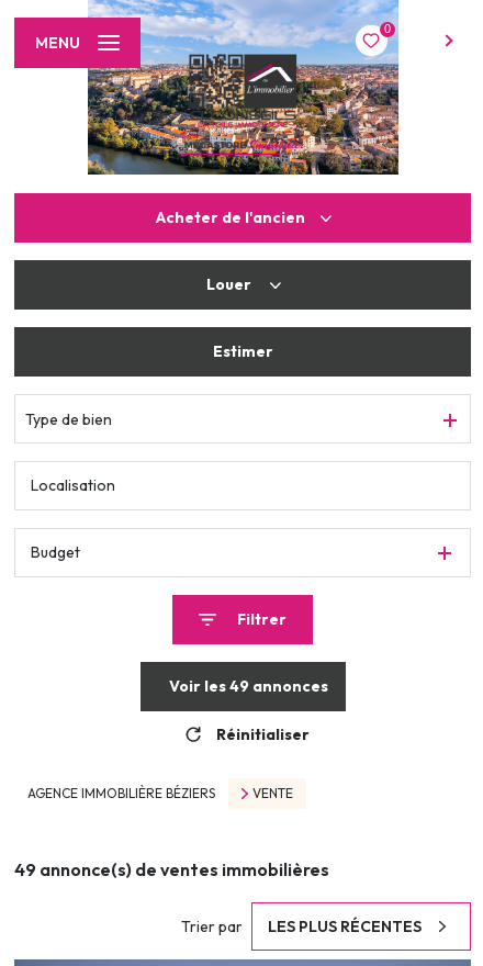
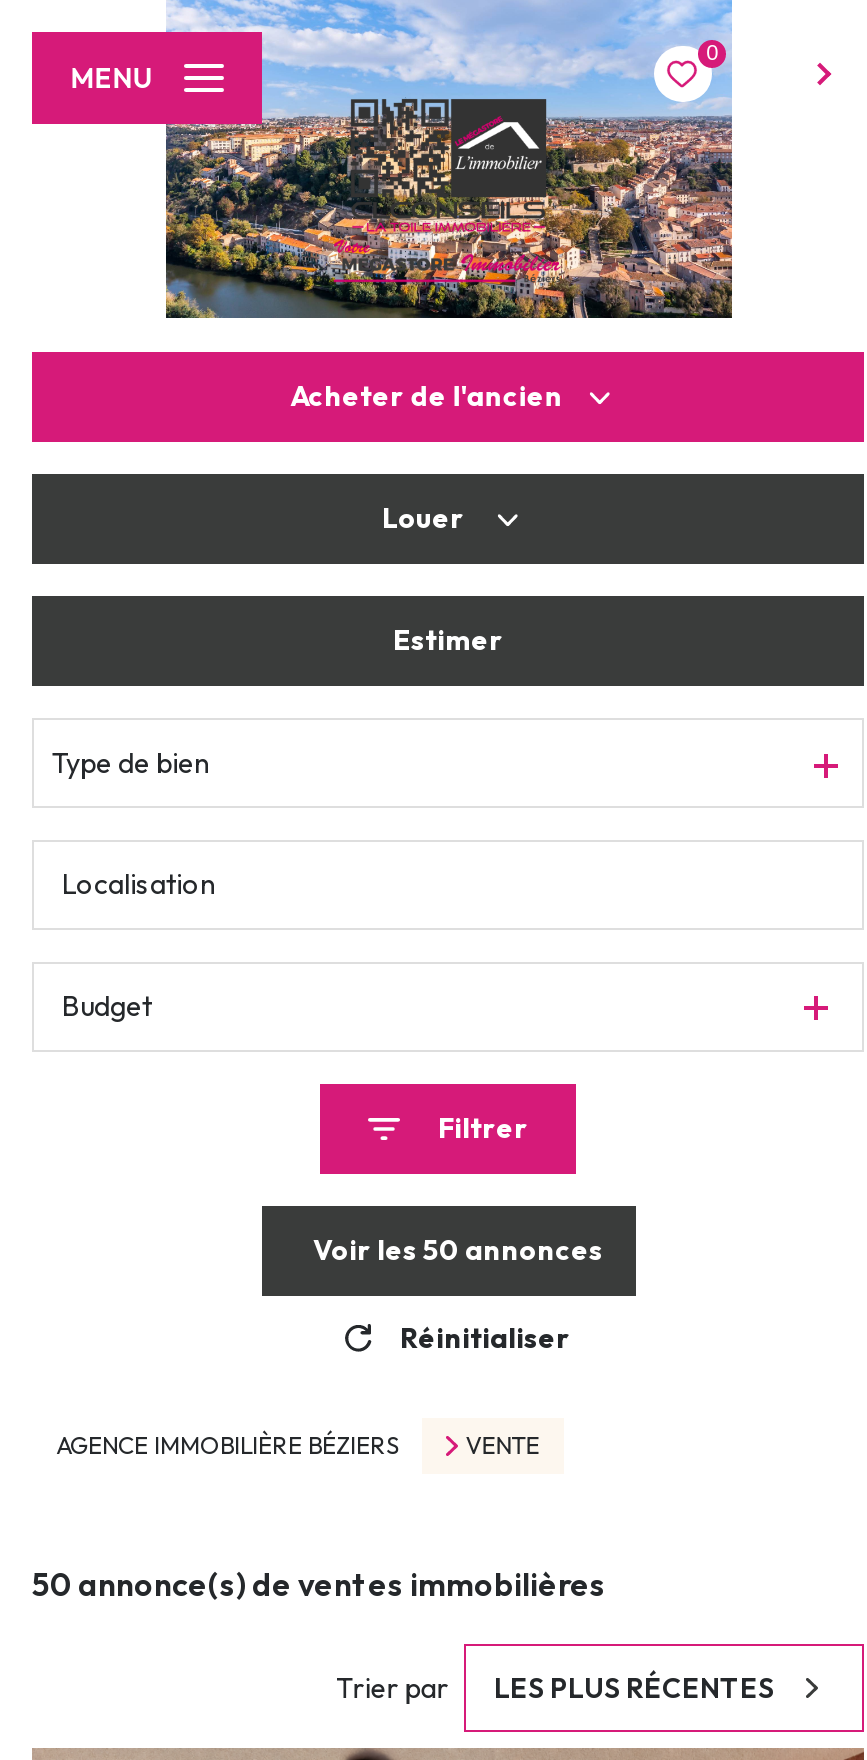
[169,676,328,696] Voir les 49 annonces -> [313,1232,603,1268] Voir les 50 annonces
[14,858,329,880] 49 annonce(s) de ventes immobilières -> [32,1563,606,1603] 50 annonce(s) de ventes immobilières

